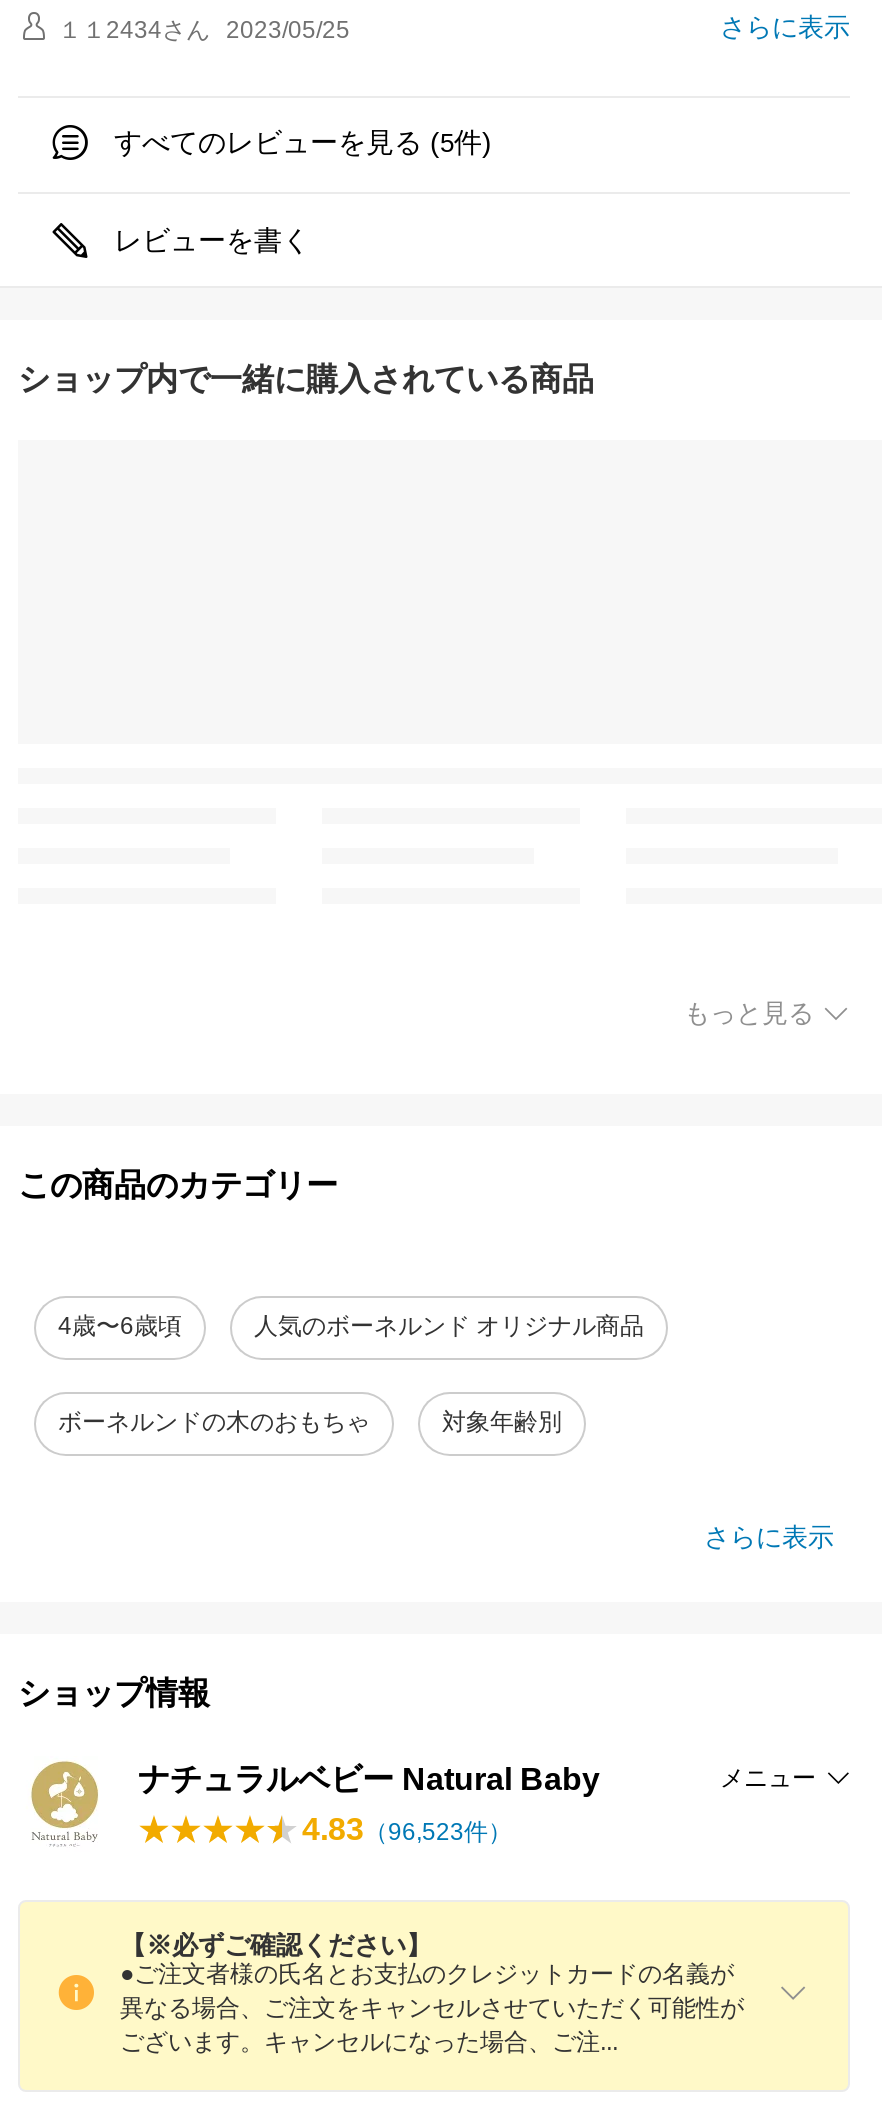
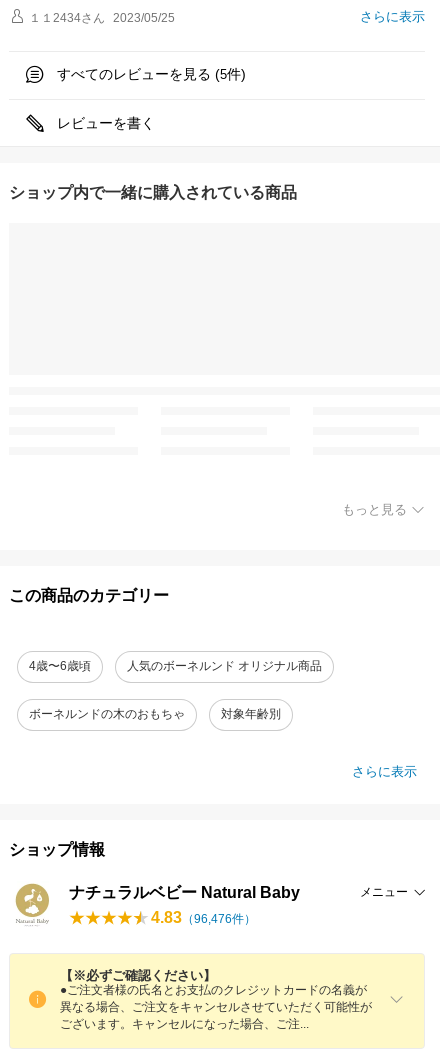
[302,1811,512,1845] 4.83（96,523件） -> [151,909,256,926] 4.83（96,476件）

